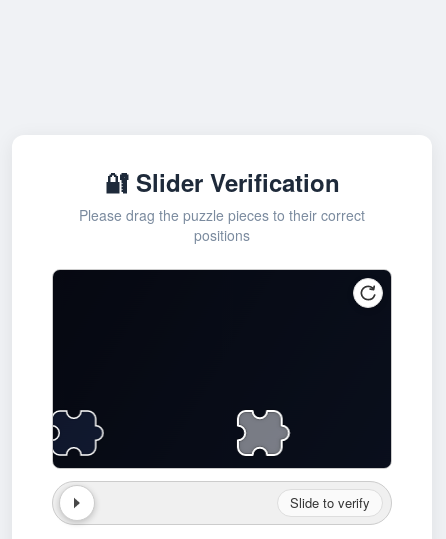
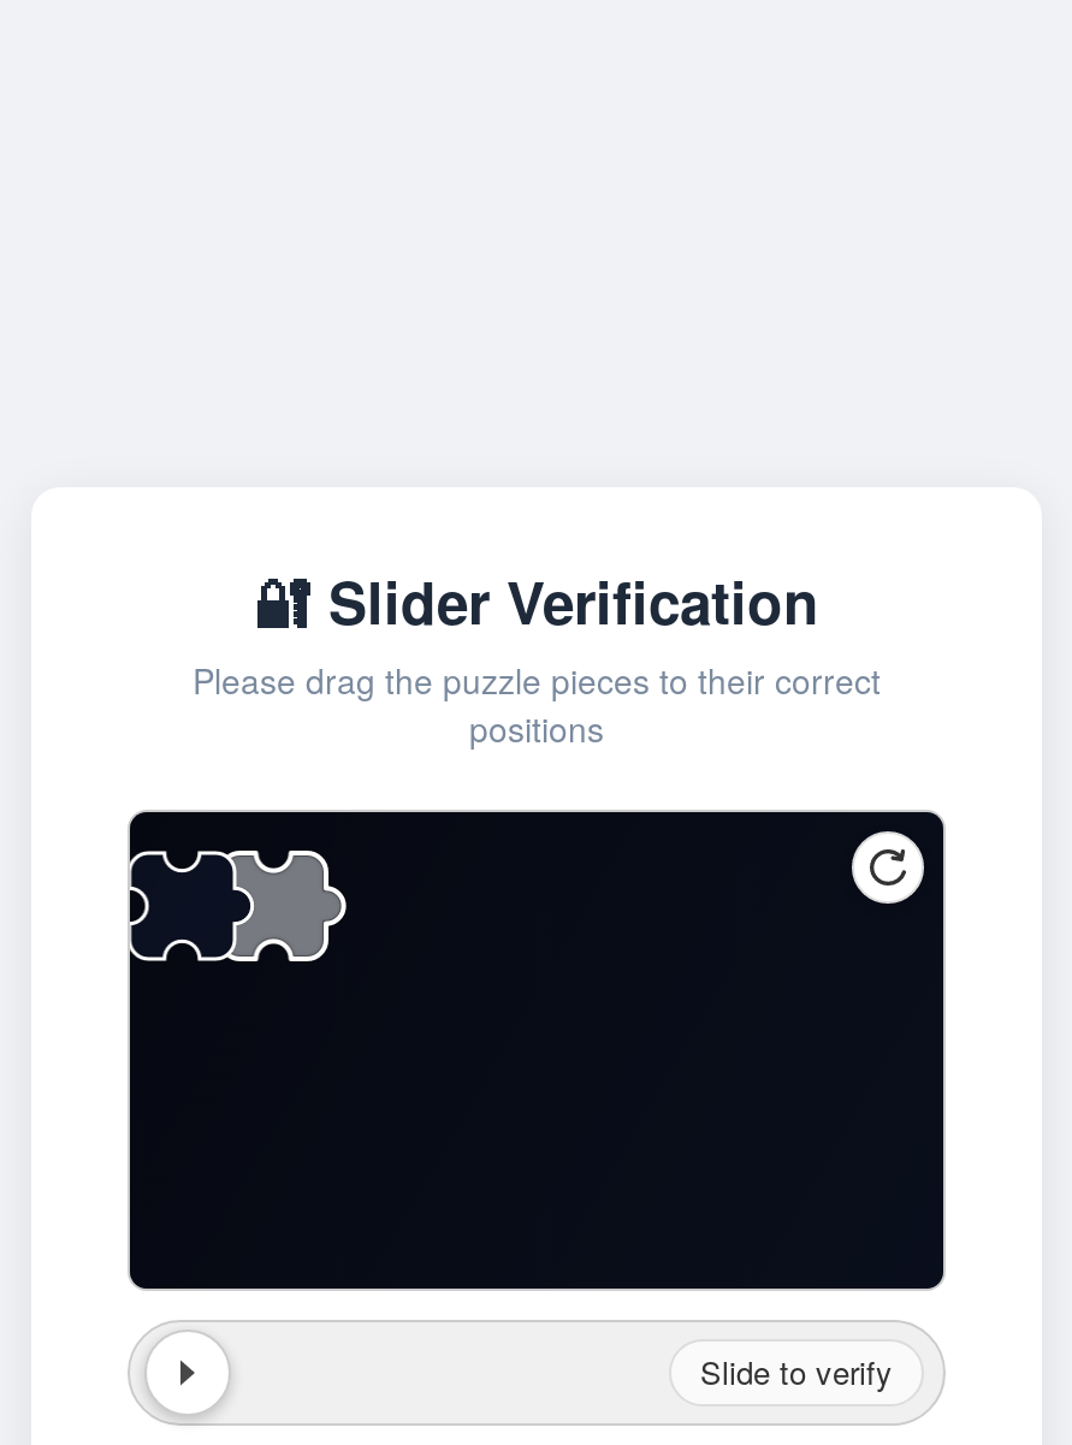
none -> [128,848,349,964] [image]
[52,409,105,457] [image] -> none
[236,409,291,457] [image] -> none

